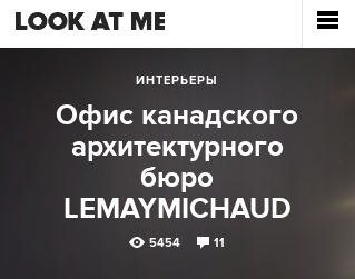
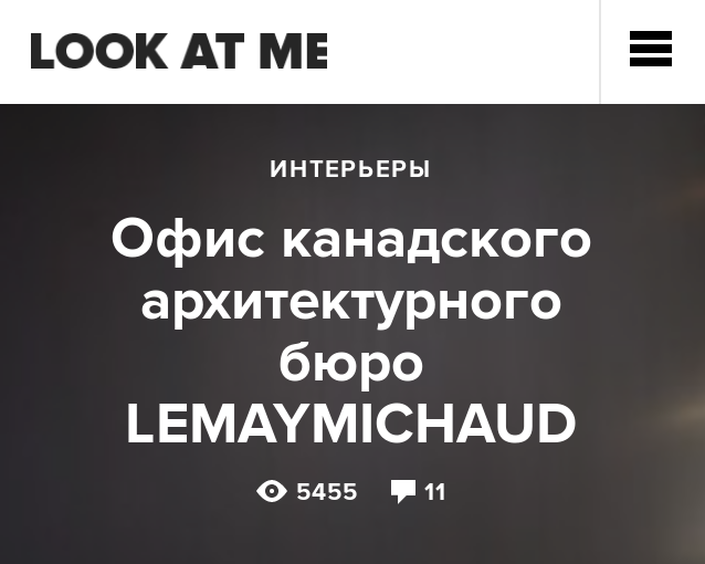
[149,236,180,251] 5454 -> [296,478,358,509] 5455

